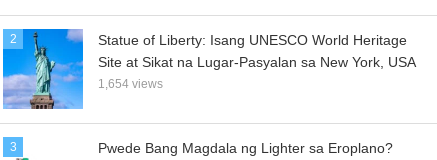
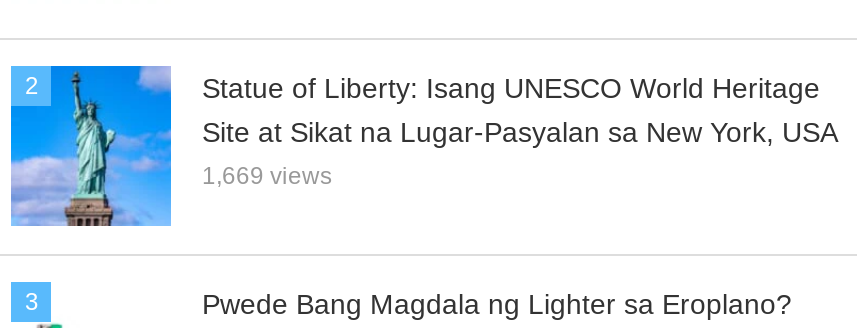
[98,77,163,91] 1,654 views -> [202,162,332,190] 1,669 views

